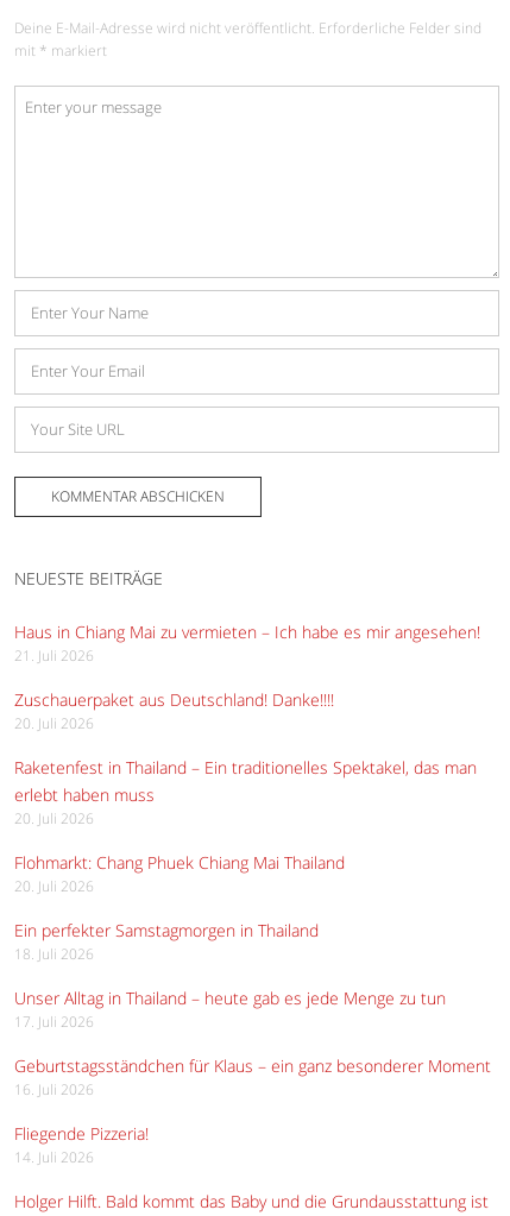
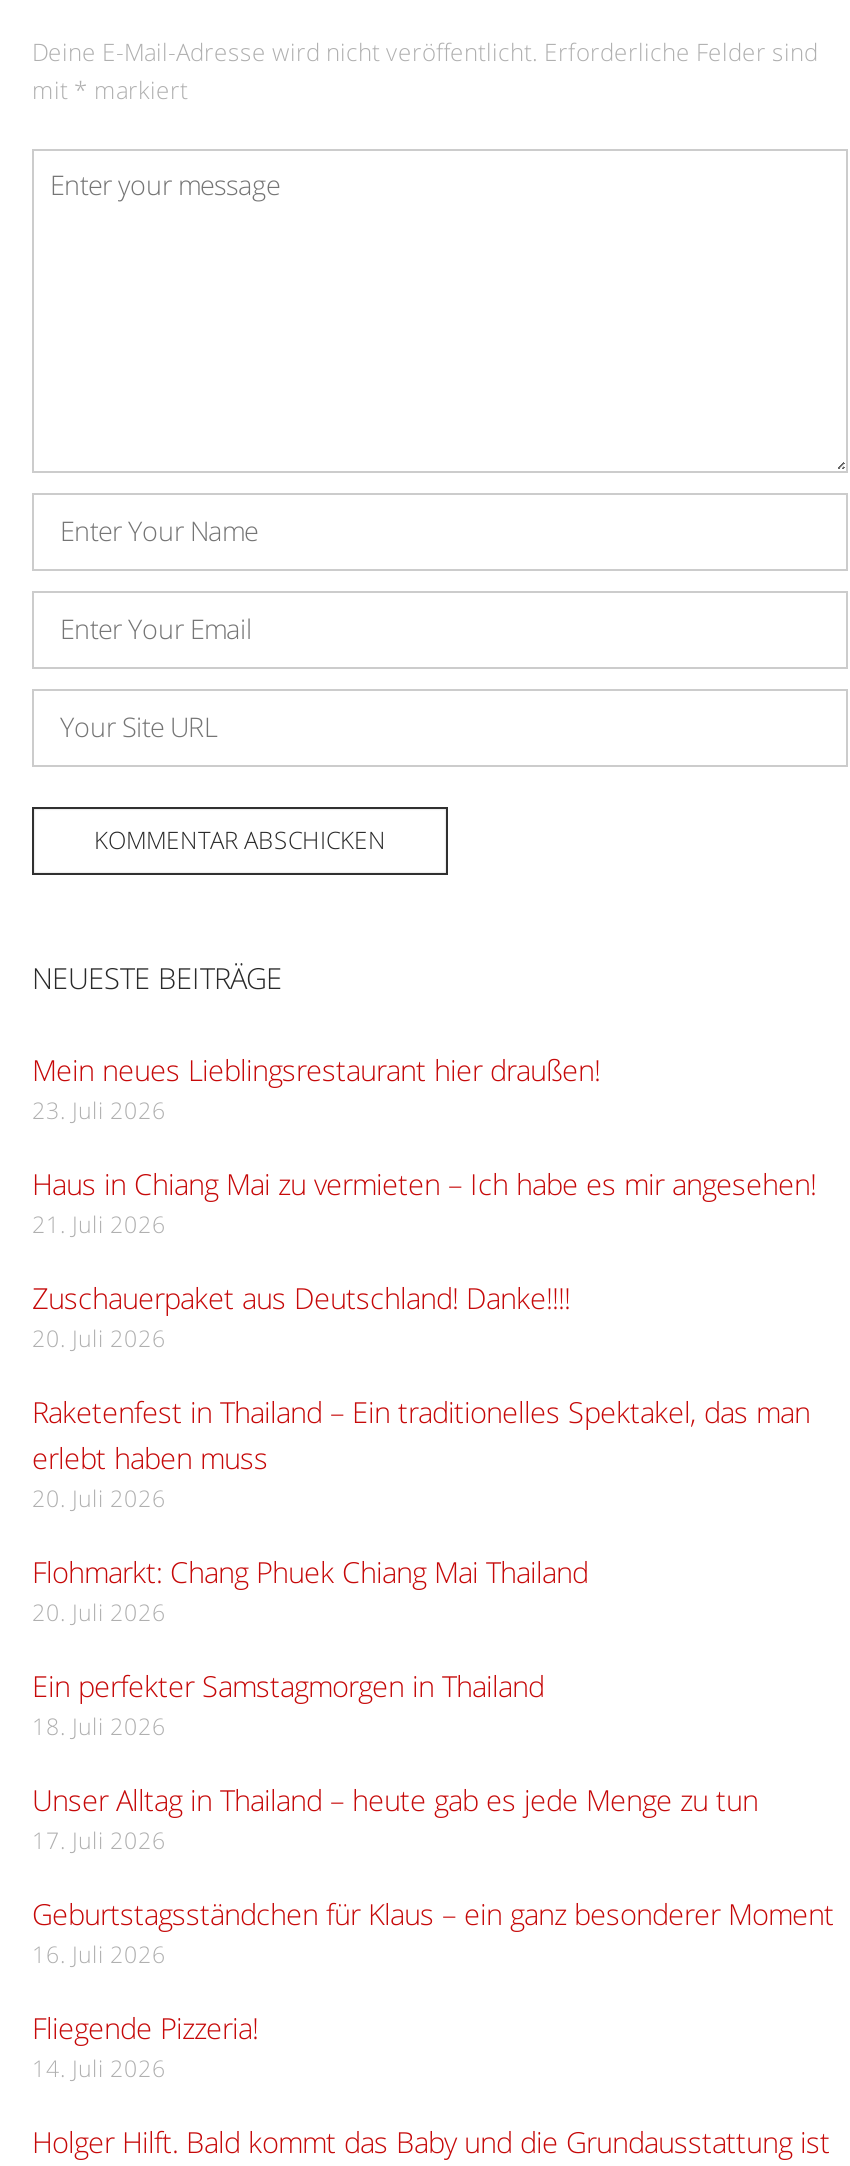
none -> [32,1050,600,1124] Mein neues Lieblingsrestaurant hier draußen! | 23. Juli 2026

